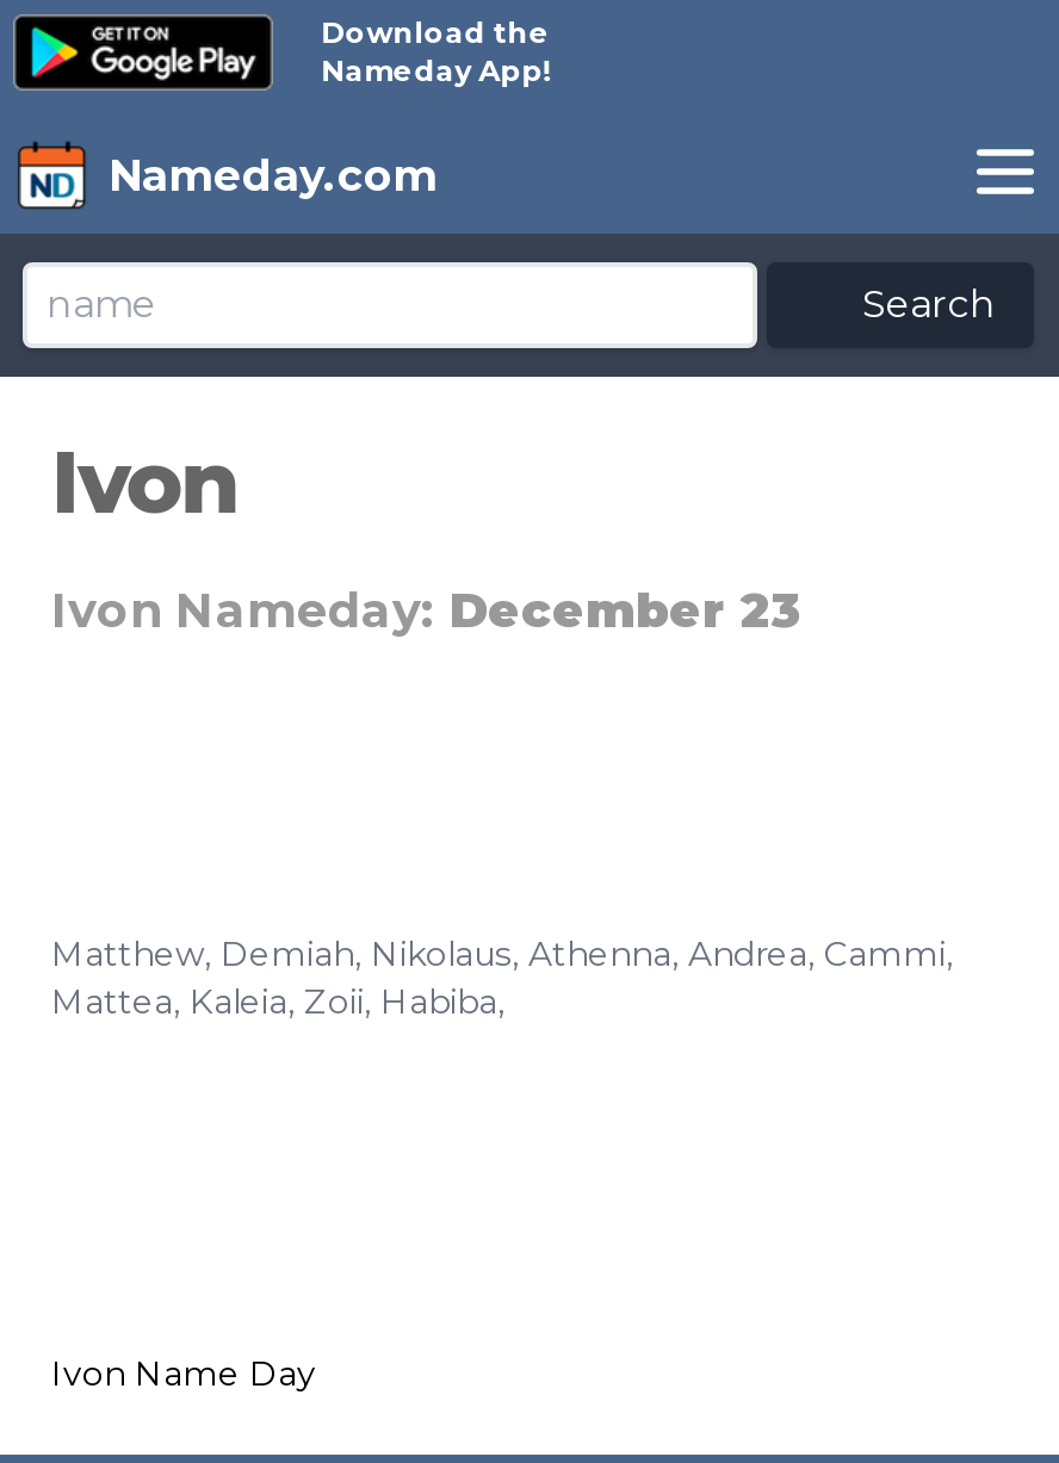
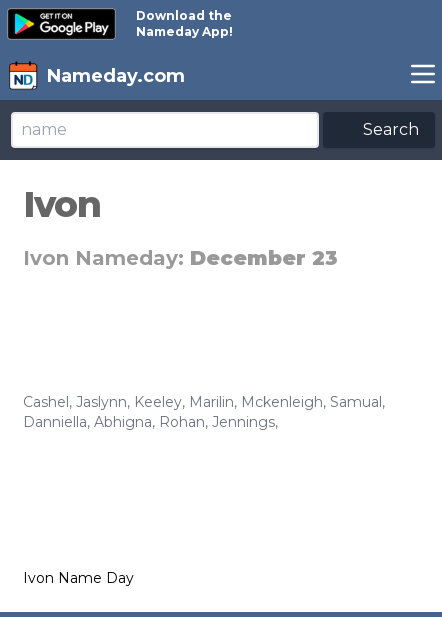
[51,932,953,1023] Matthew, Demiah, Nikolaus, Athenna, Andrea, Cammi, | Mattea, Kaleia, Zoii, Habiba, -> [23,393,385,431] Cashel, Jaslynn, Keeley, Marilin, Mckenleigh, Samual, | Danniella, Abhigna, Rohan, Jennings,

